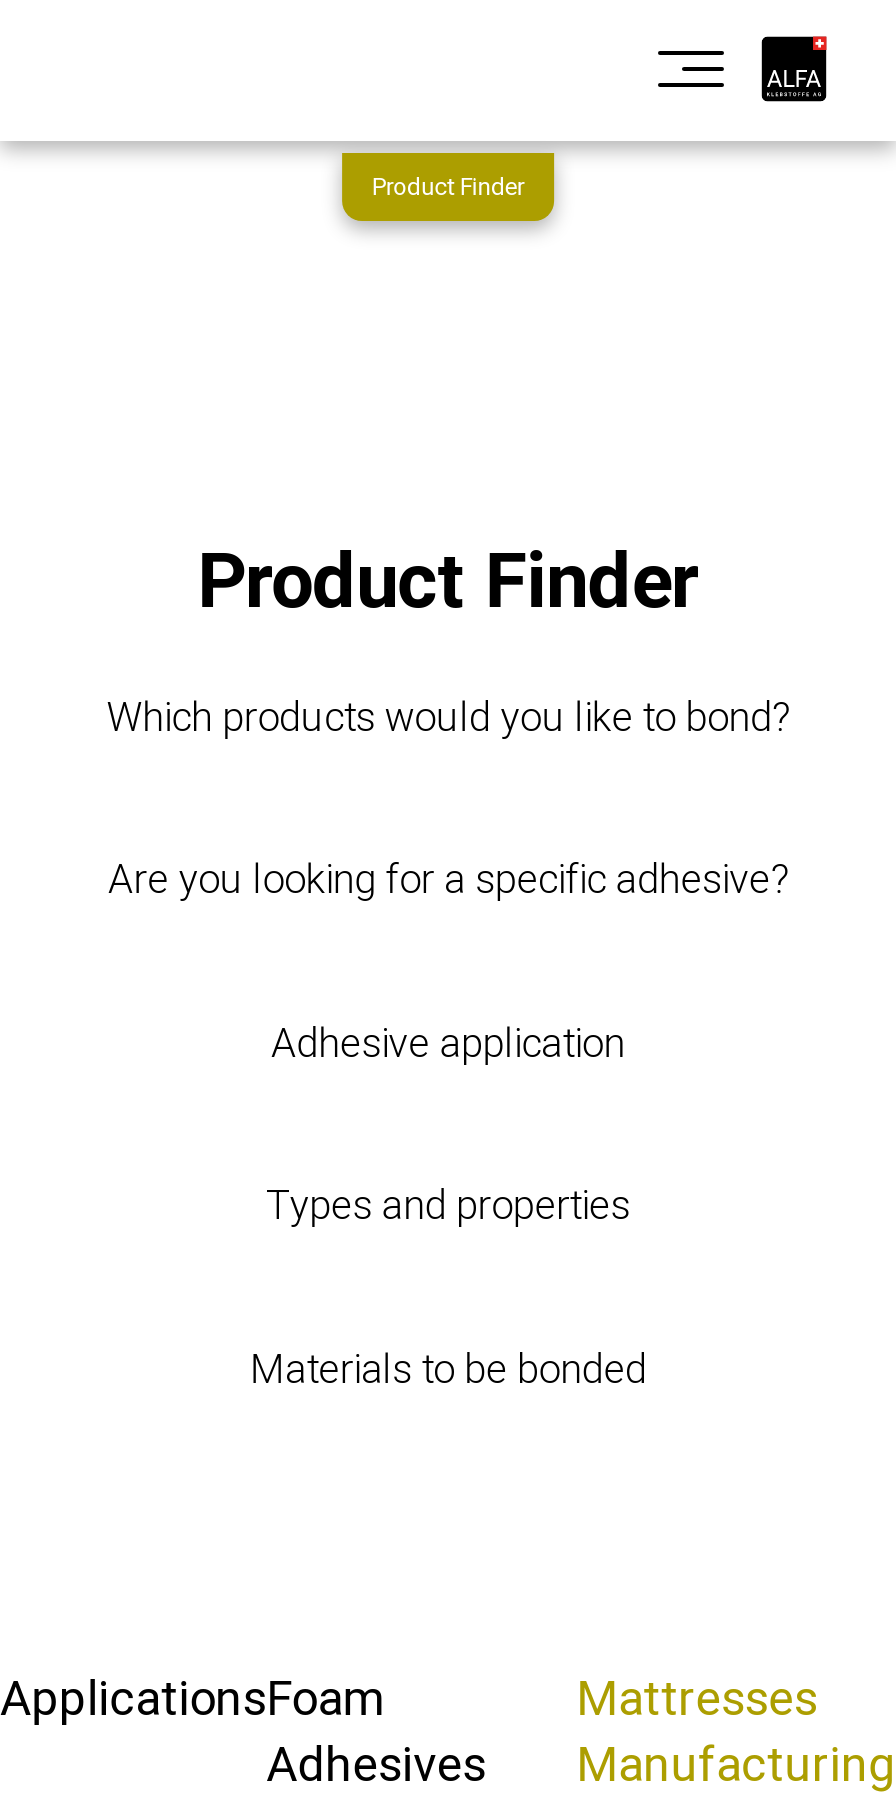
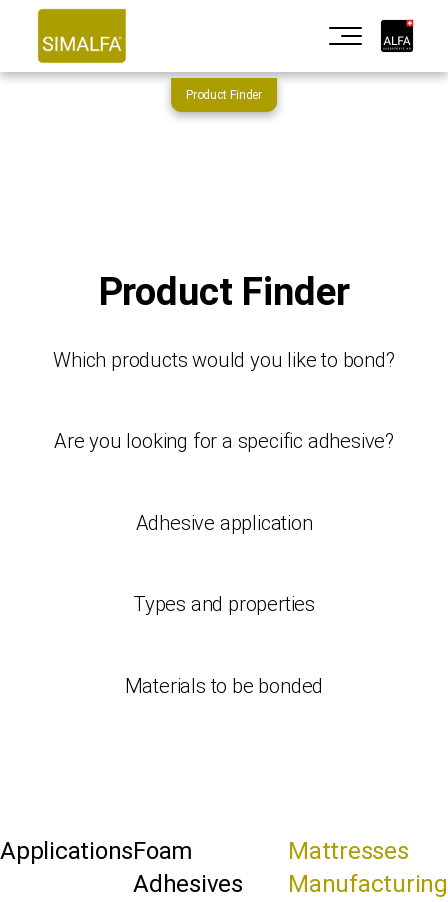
none -> [37,8,127,64] [image]

